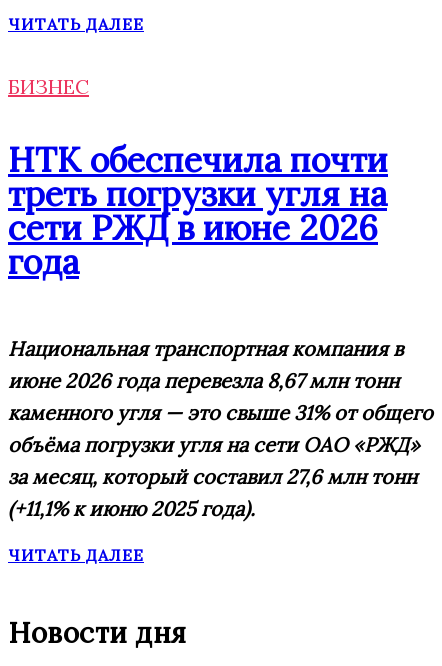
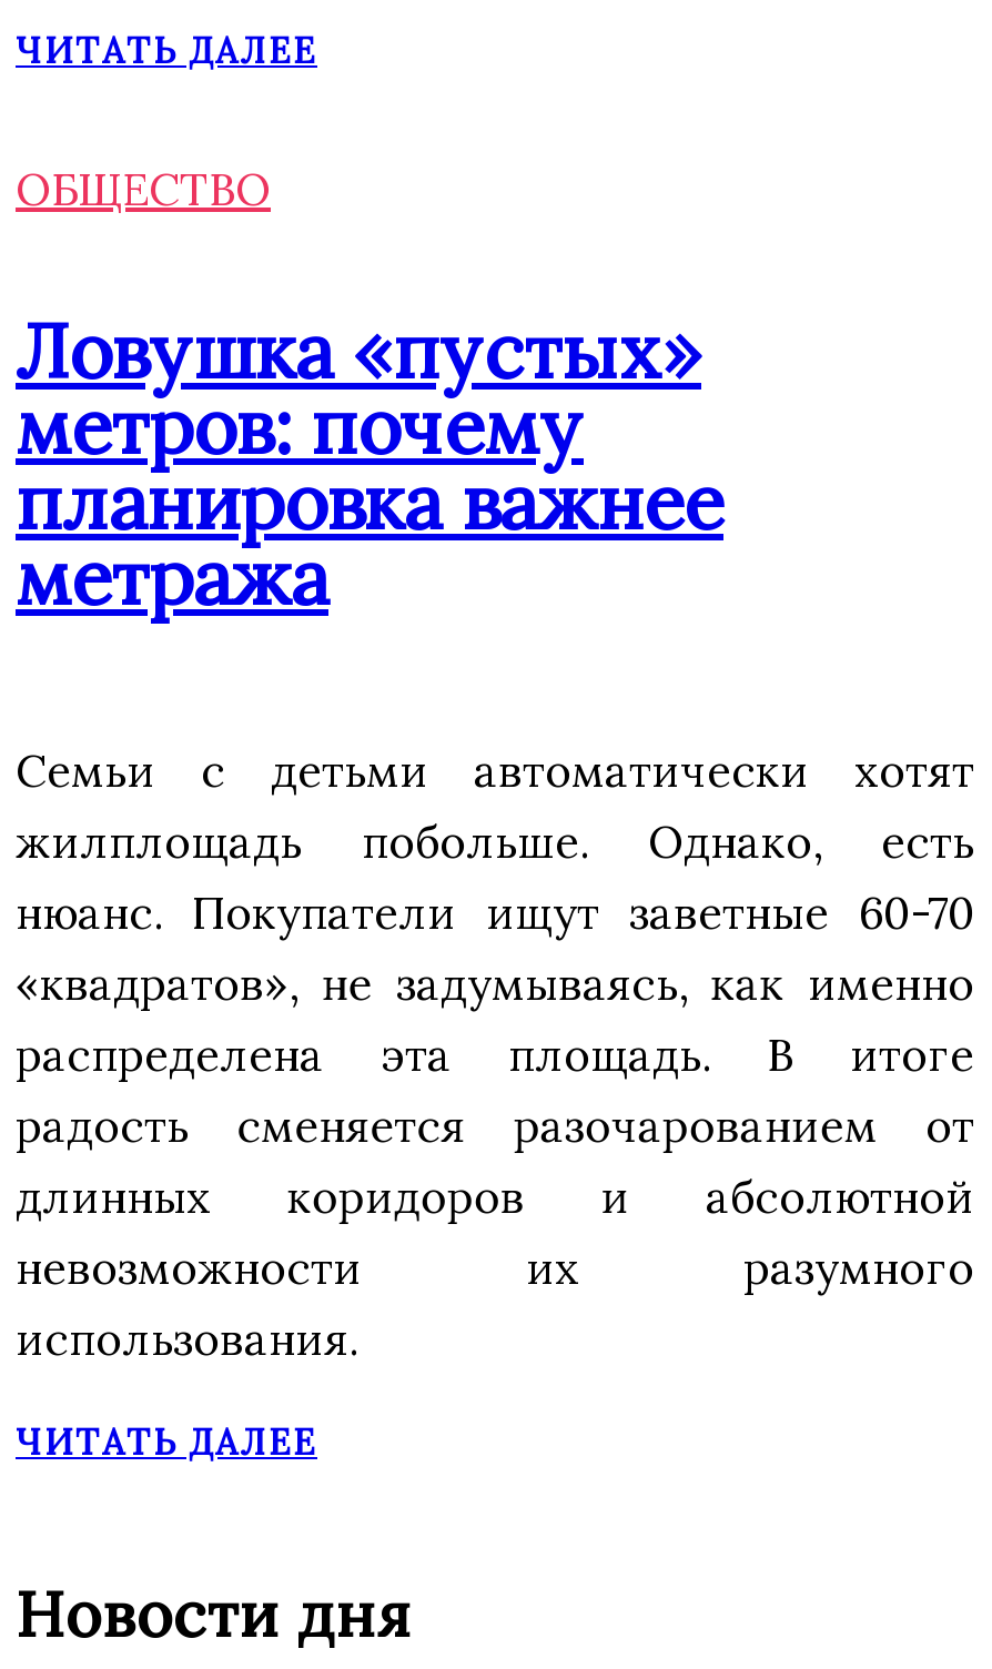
[8,74,89,99] БИЗНЕС -> [16,161,271,216] ОБЩЕСТВО
[8,138,388,283] НТК обеспечила почти | треть погрузки угля на | сети РЖД в июне 2026 | года -> [16,303,723,625] Ловушка «пустых» | метров: почему | планировка важнее | метража
[8,336,433,521] Национальная транспортная компания в | июне 2026 года перевезла 8,67 млн тонн | каменного угля — это свыше 31% от общего | объёма погрузки угля на сети ОАО «РЖД» | за месяц, который составил 27,6 млн тонн | (+11,1% к июню 2025 года). -> [16,742,974,1366] Семьи с детьми автоматически хотят | жилплощадь побольше. Однако, есть | нюанс. Покупатели ищут заветные 60-70 | «квадратов», не задумываясь, как именно | распределена эта площадь. В итоге | радость сменяется разочарованием от | длинных коридоров и абсолютной | невозможности их разумного | использования.

